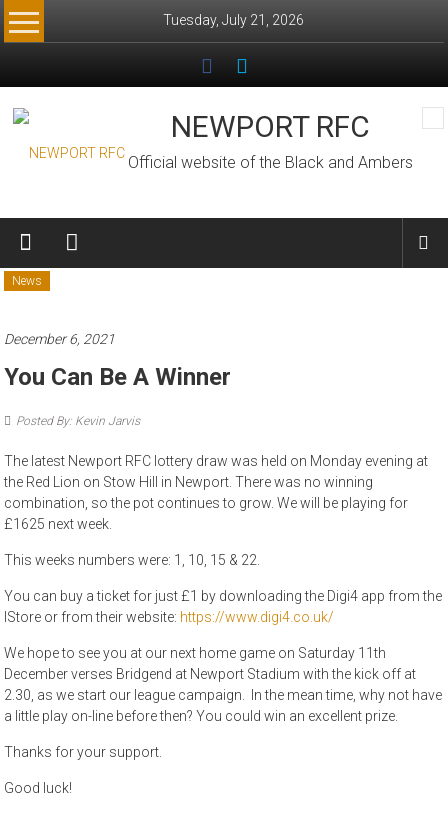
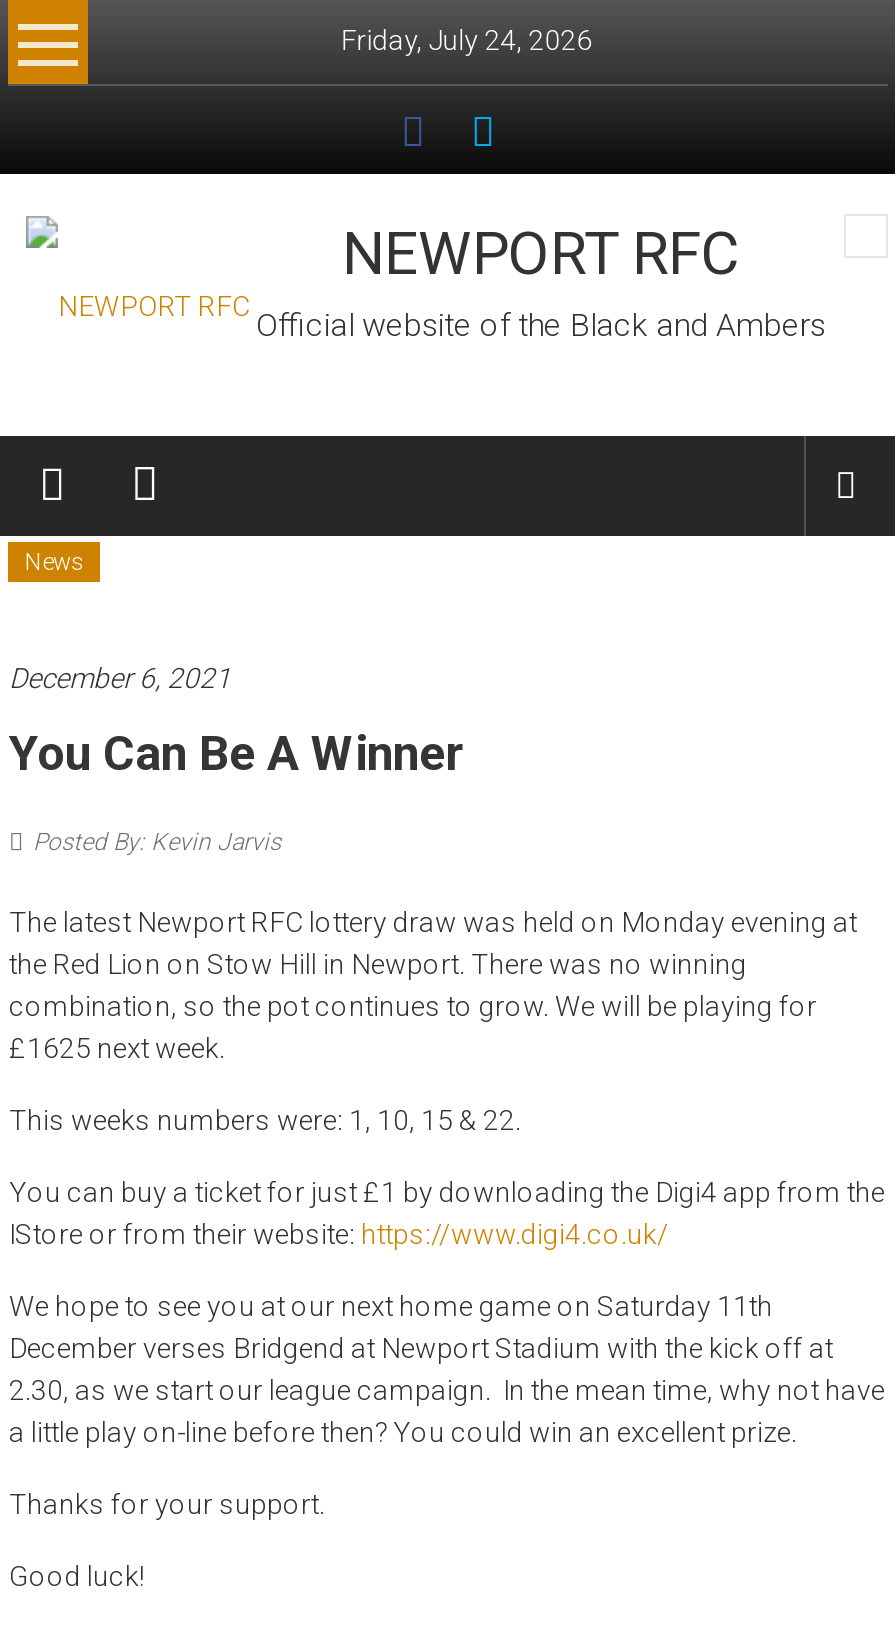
[163,12,304,28] Tuesday, July 21, 2026 -> [341,24,593,56] Friday, July 24, 2026

